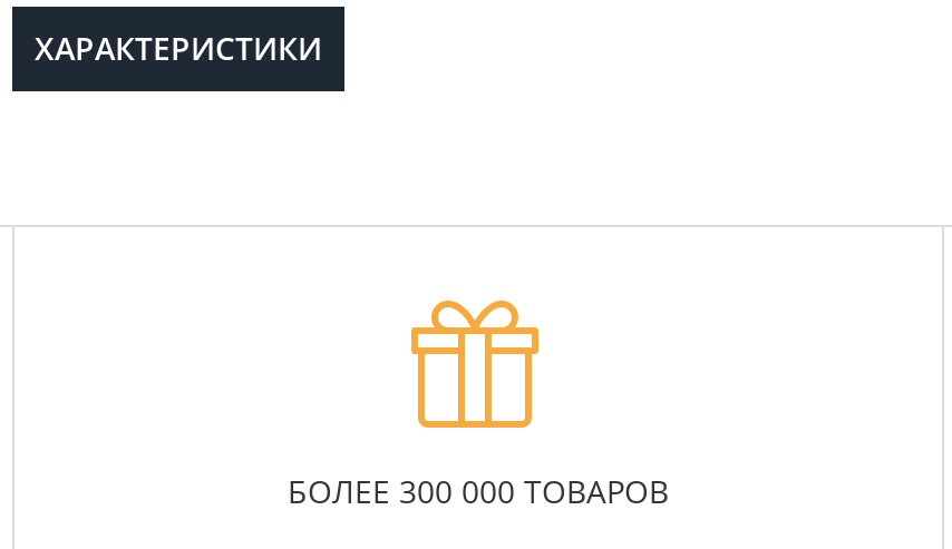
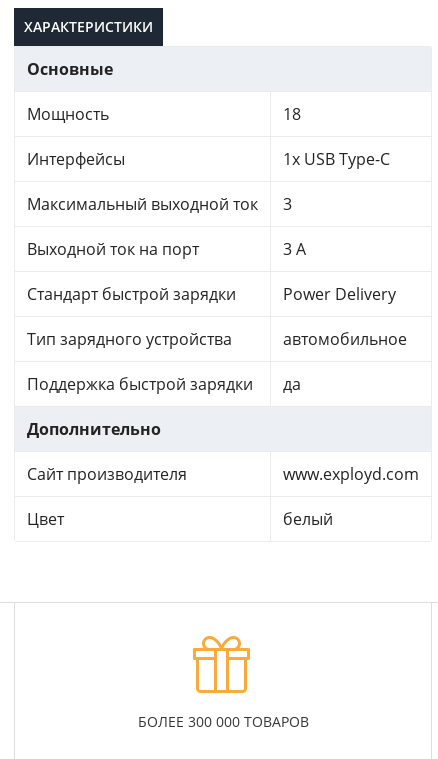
none -> [27,58,419,530] Основные | Мощность | 18 | Интерфейсы | 1x USB Type-C | Максимальный выходной ток | 3 | Выходной ток на порт | 3 A | Стандарт быстрой зарядки | Power Delivery | Тип зарядного устройства | автомобильное | Поддержка быстрой зарядки | да | Дополнительно | Сайт производителя | www.exployd.com | Цвет | белый

